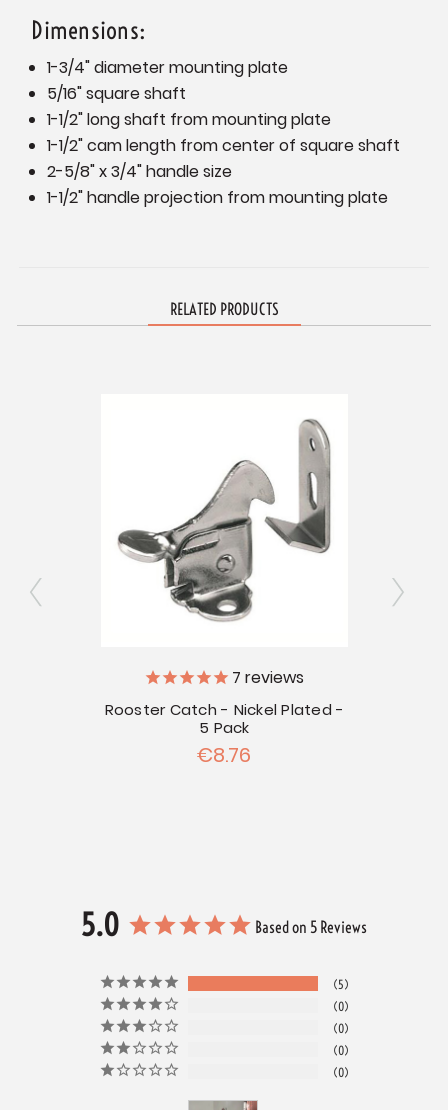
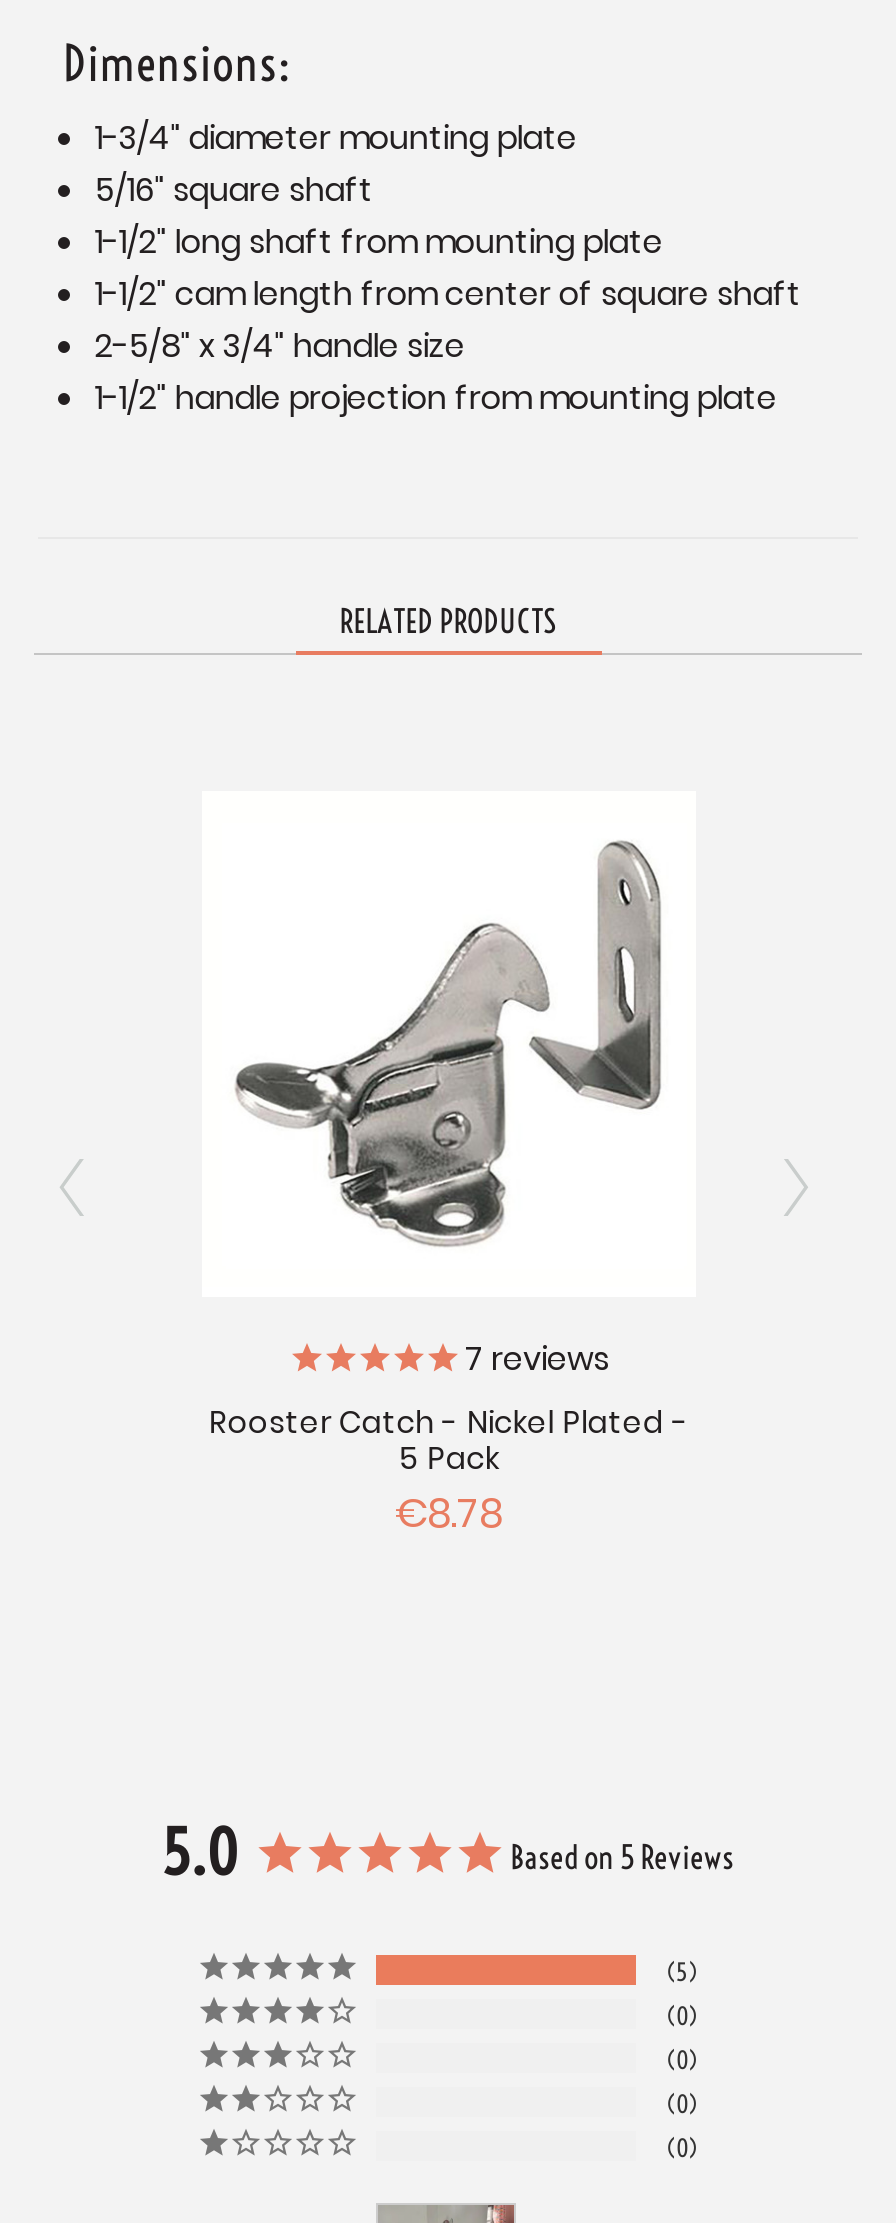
[197,741,251,769] €8.76 -> [395,1485,503,1541] €8.78

